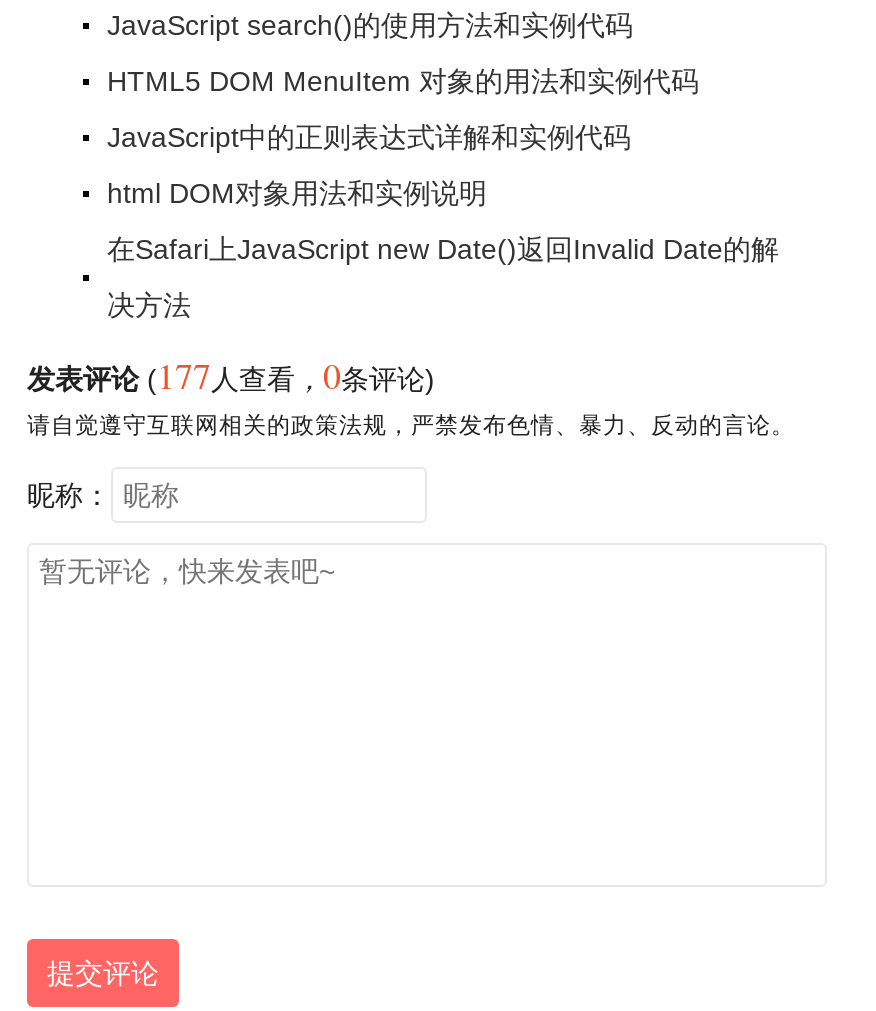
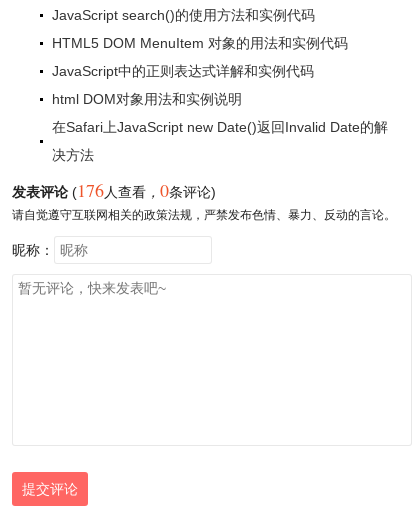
[27,351,435,399] 发表评论 (177人查看，0条评论) -> [12,178,216,202] 发表评论 (176人查看，0条评论)

